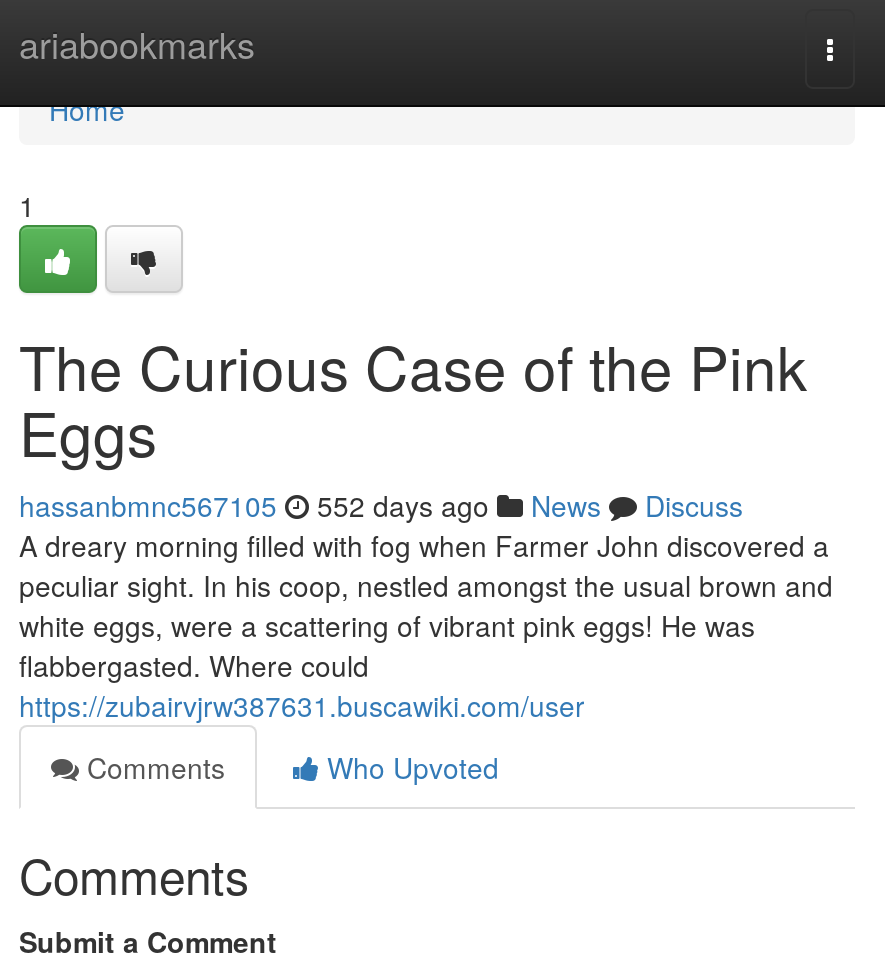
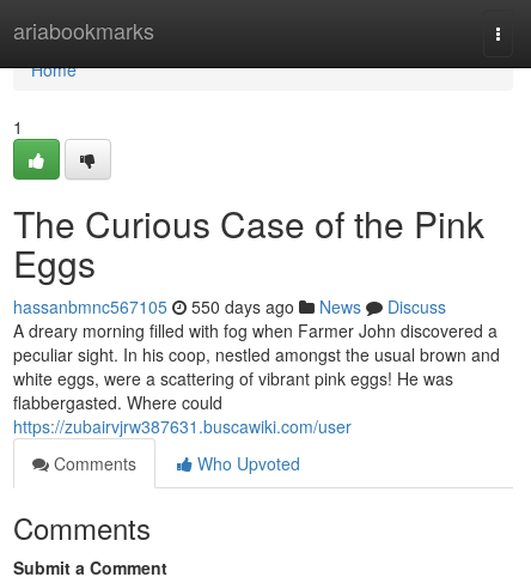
[19,485,743,525] hassanbmnc567105 552 days ago News Discuss -> [13,294,446,318] hassanbmnc567105 550 days ago News Discuss

